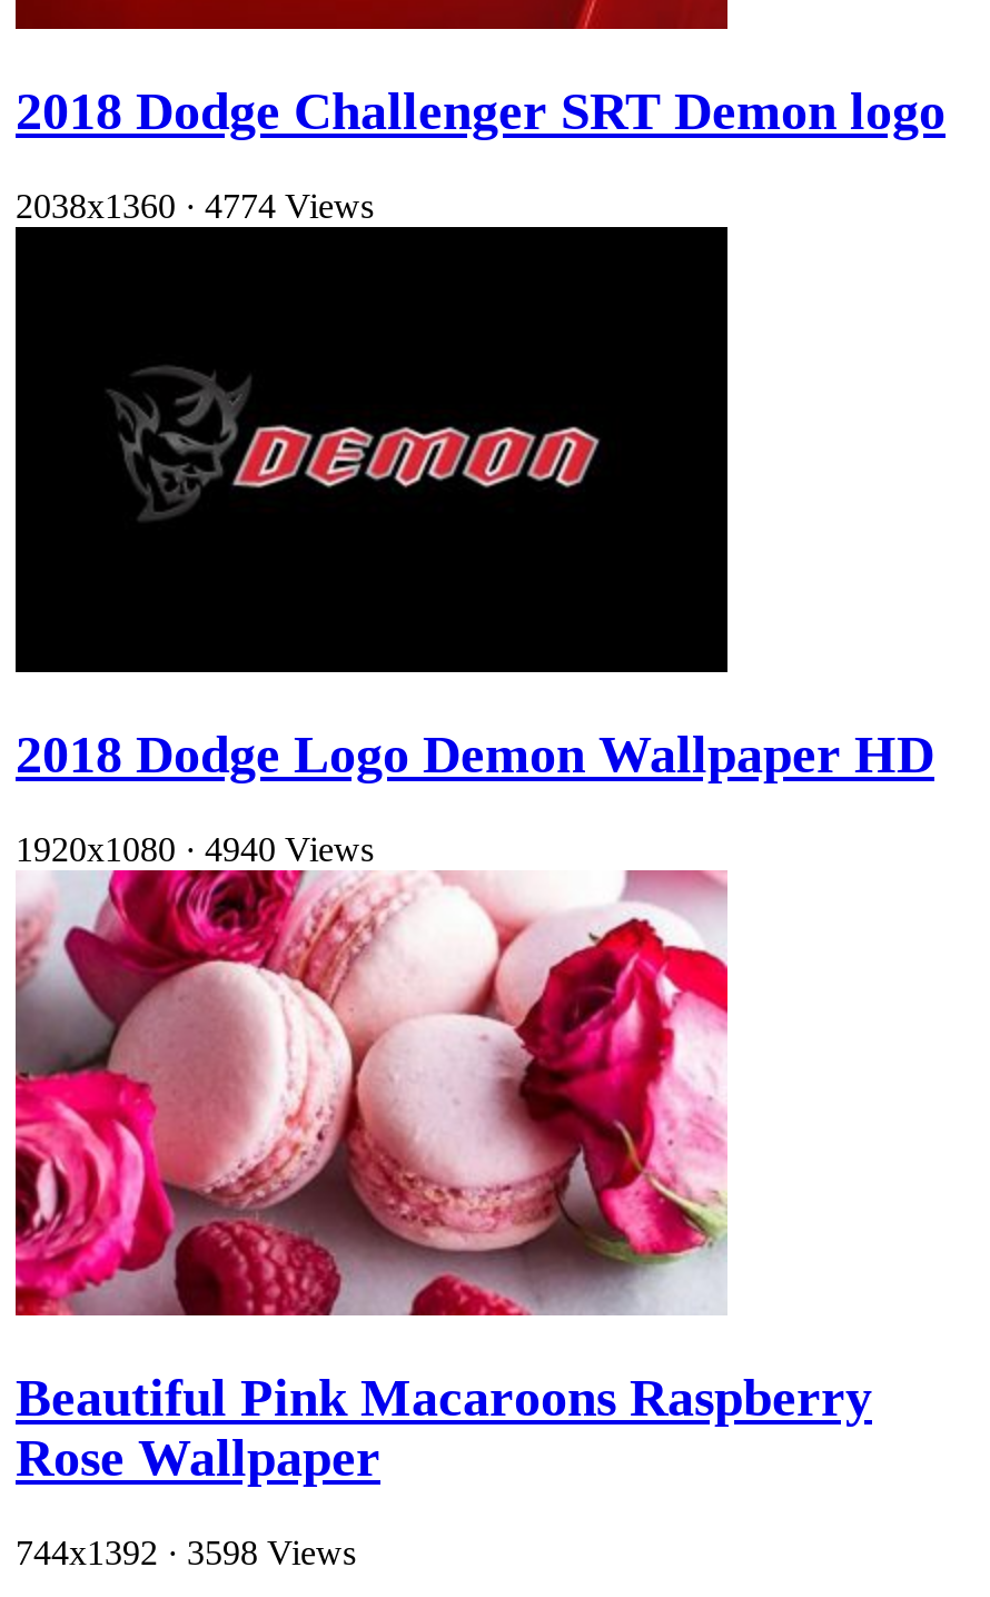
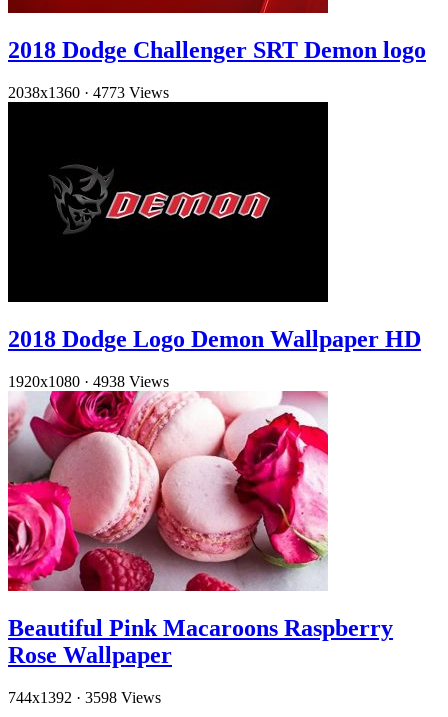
[16,187,374,225] 2038x1360 · 4774 Views -> [8,84,169,101] 2038x1360 · 4773 Views
[16,830,374,868] 1920x1080 · 4940 Views -> [8,373,169,390] 1920x1080 · 4938 Views

